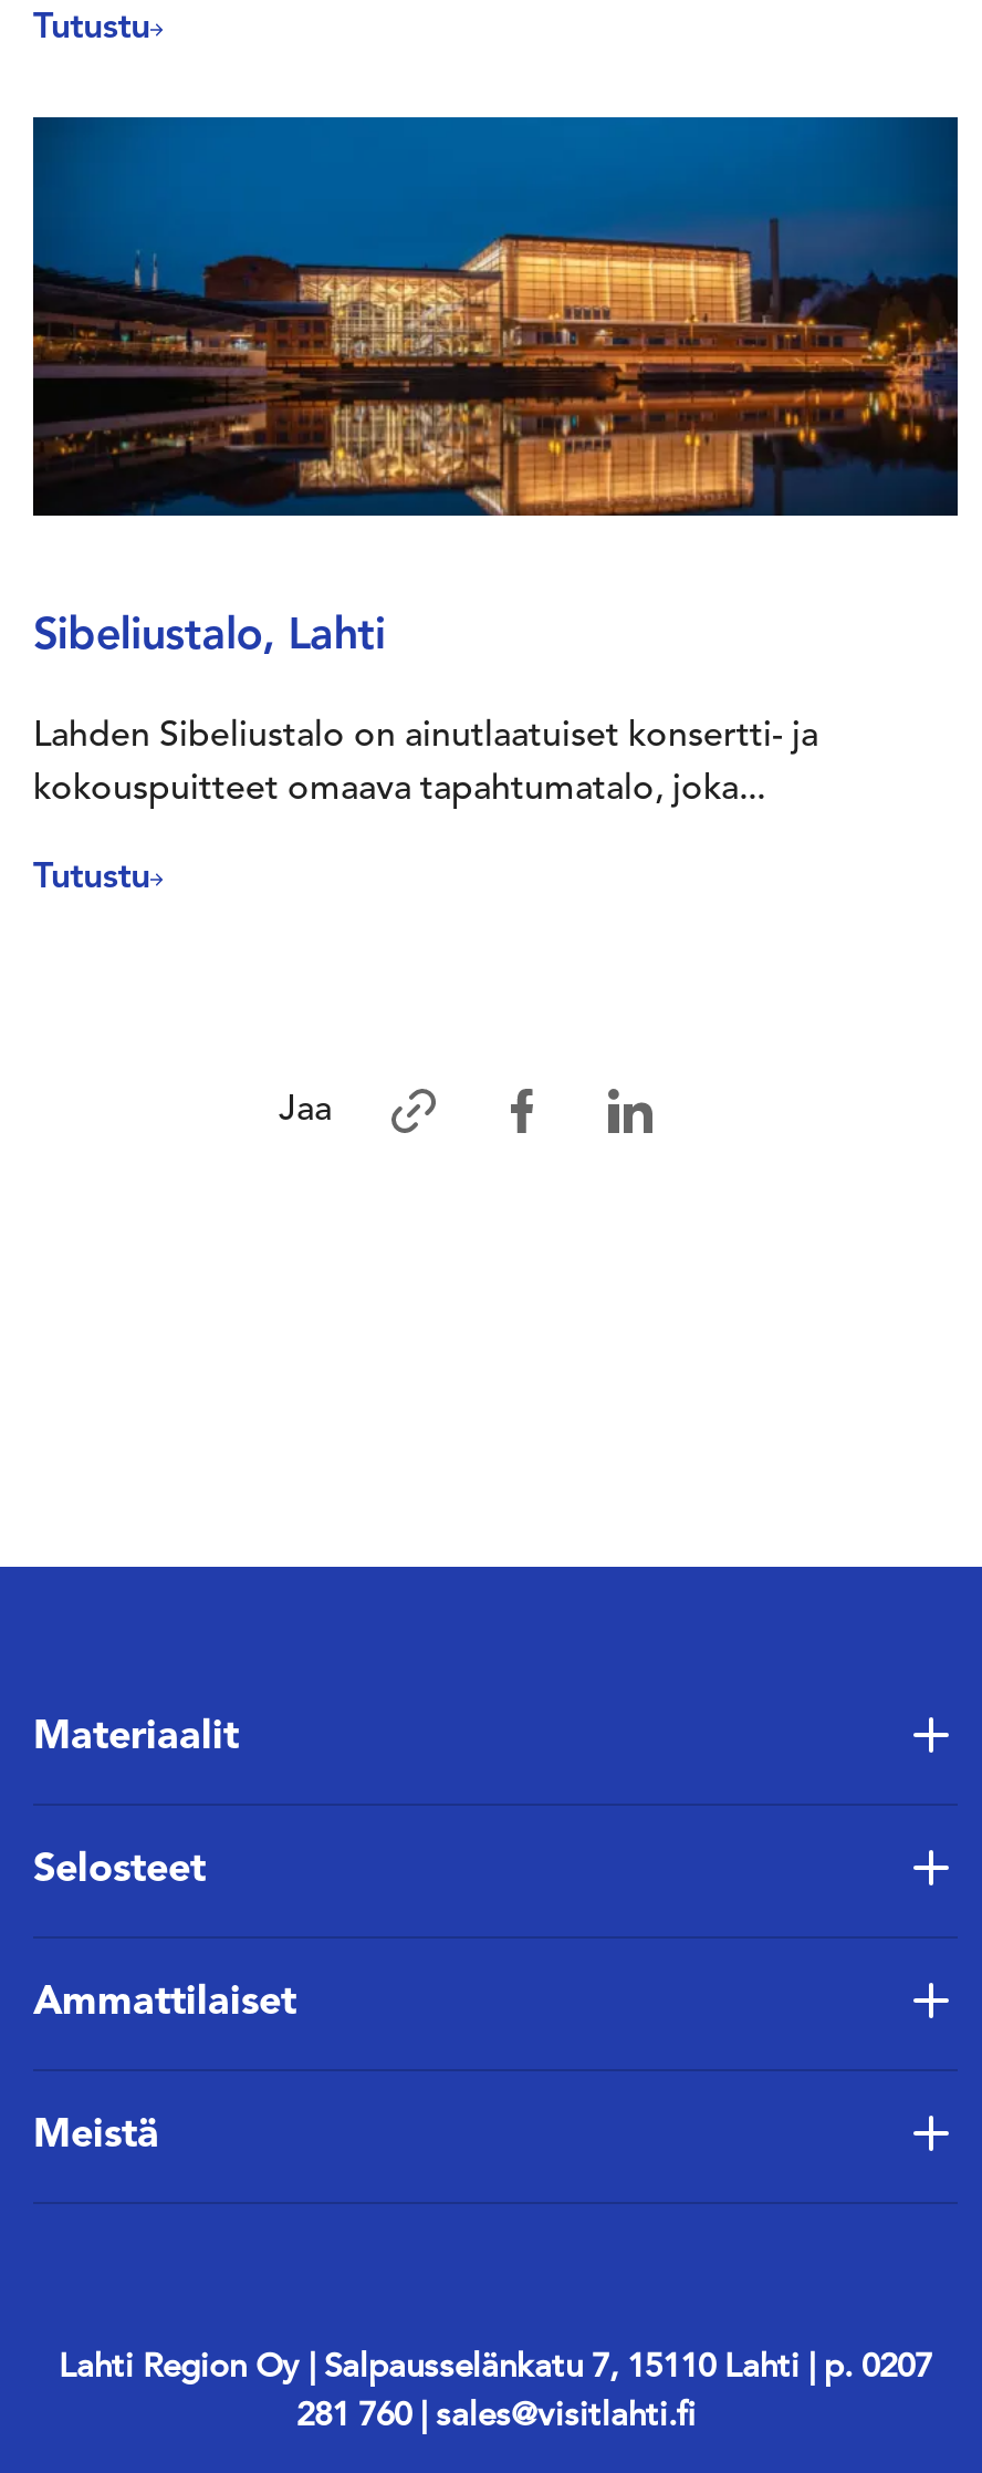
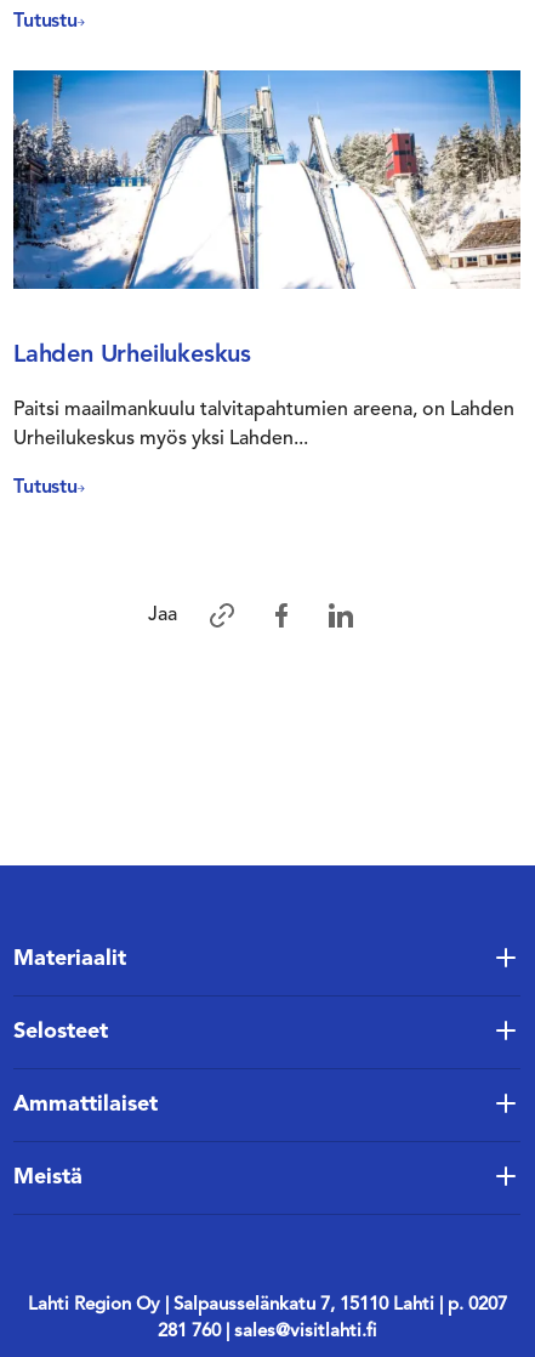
[31,115,960,518] [image] -> [12,69,522,290] [image]
[33,615,385,659] Sibeliustalo, Lahti -> [13,343,251,368] Lahden Urheilukeskus
[33,719,818,755] Lahden Sibeliustalo on ainutlaatuiset konsertti- ja -> [13,401,514,420] Paitsi maailmankuulu talvitapahtumien areena, on Lahden
[33,772,765,808] kokouspuitteet omaava tapahtumatalo, joka... -> [13,430,308,449] Urheilukeskus myös yksi Lahden...

